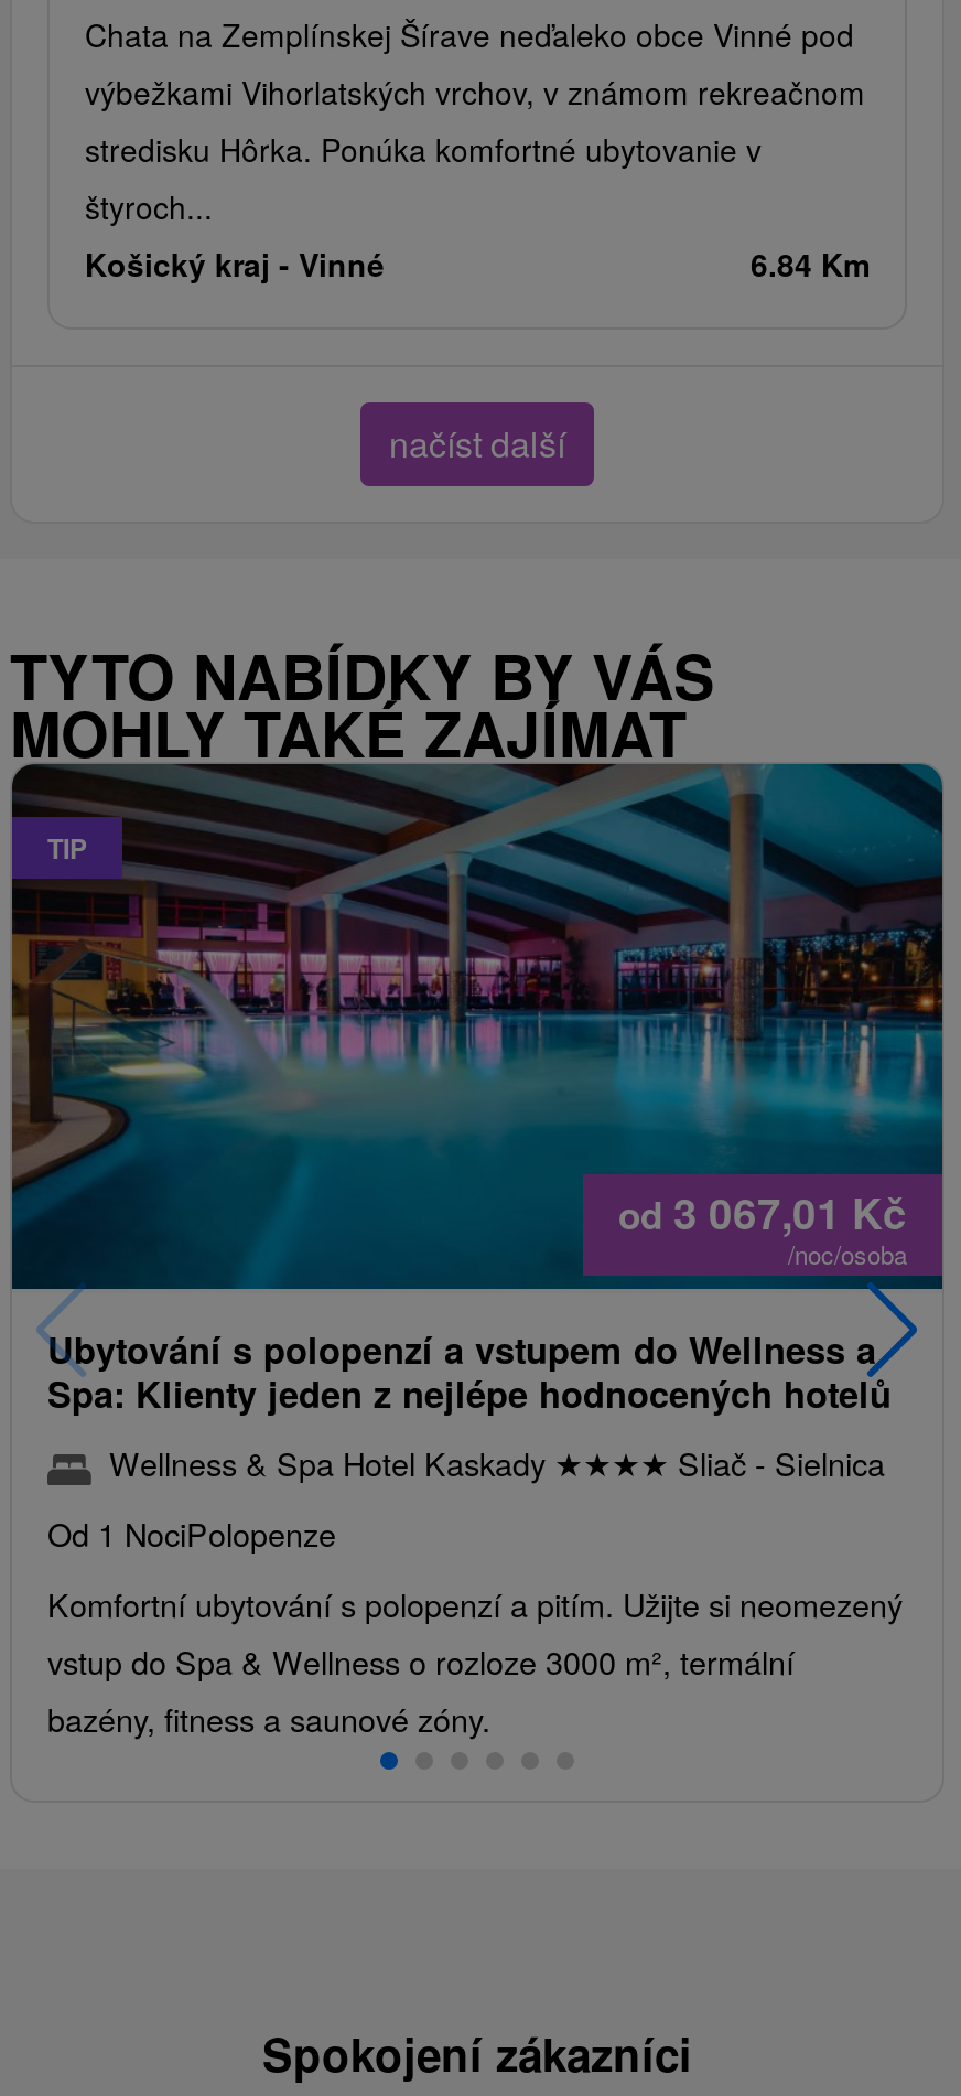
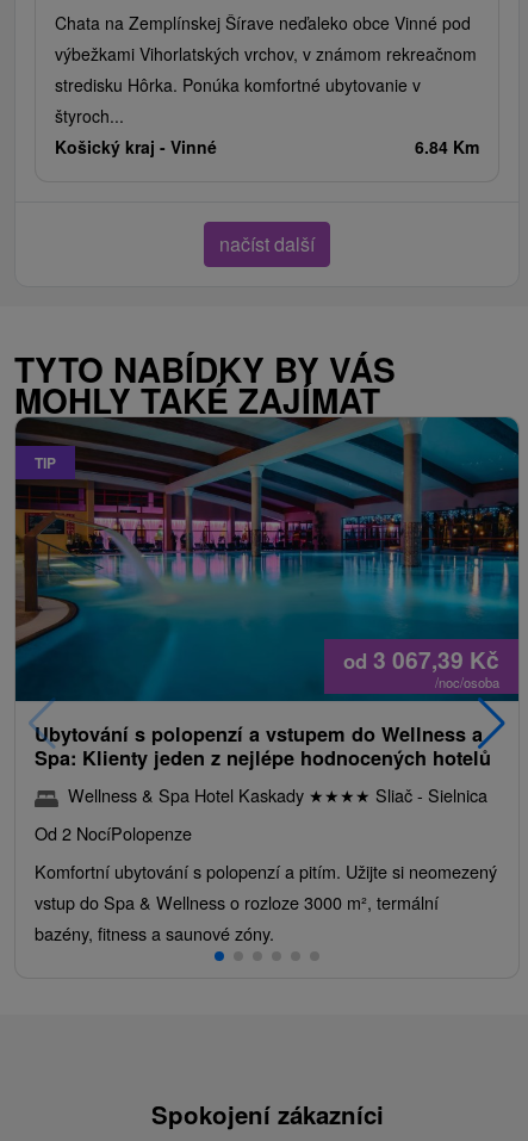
[618,1182,907,1243] od 3 067,01 Kč -> [343,643,499,676] od 3 067,39 Kč
[47,1510,336,1557] Od 1 NociPolopenze -> [35,821,192,846] Od 2 NocíPolopenze

